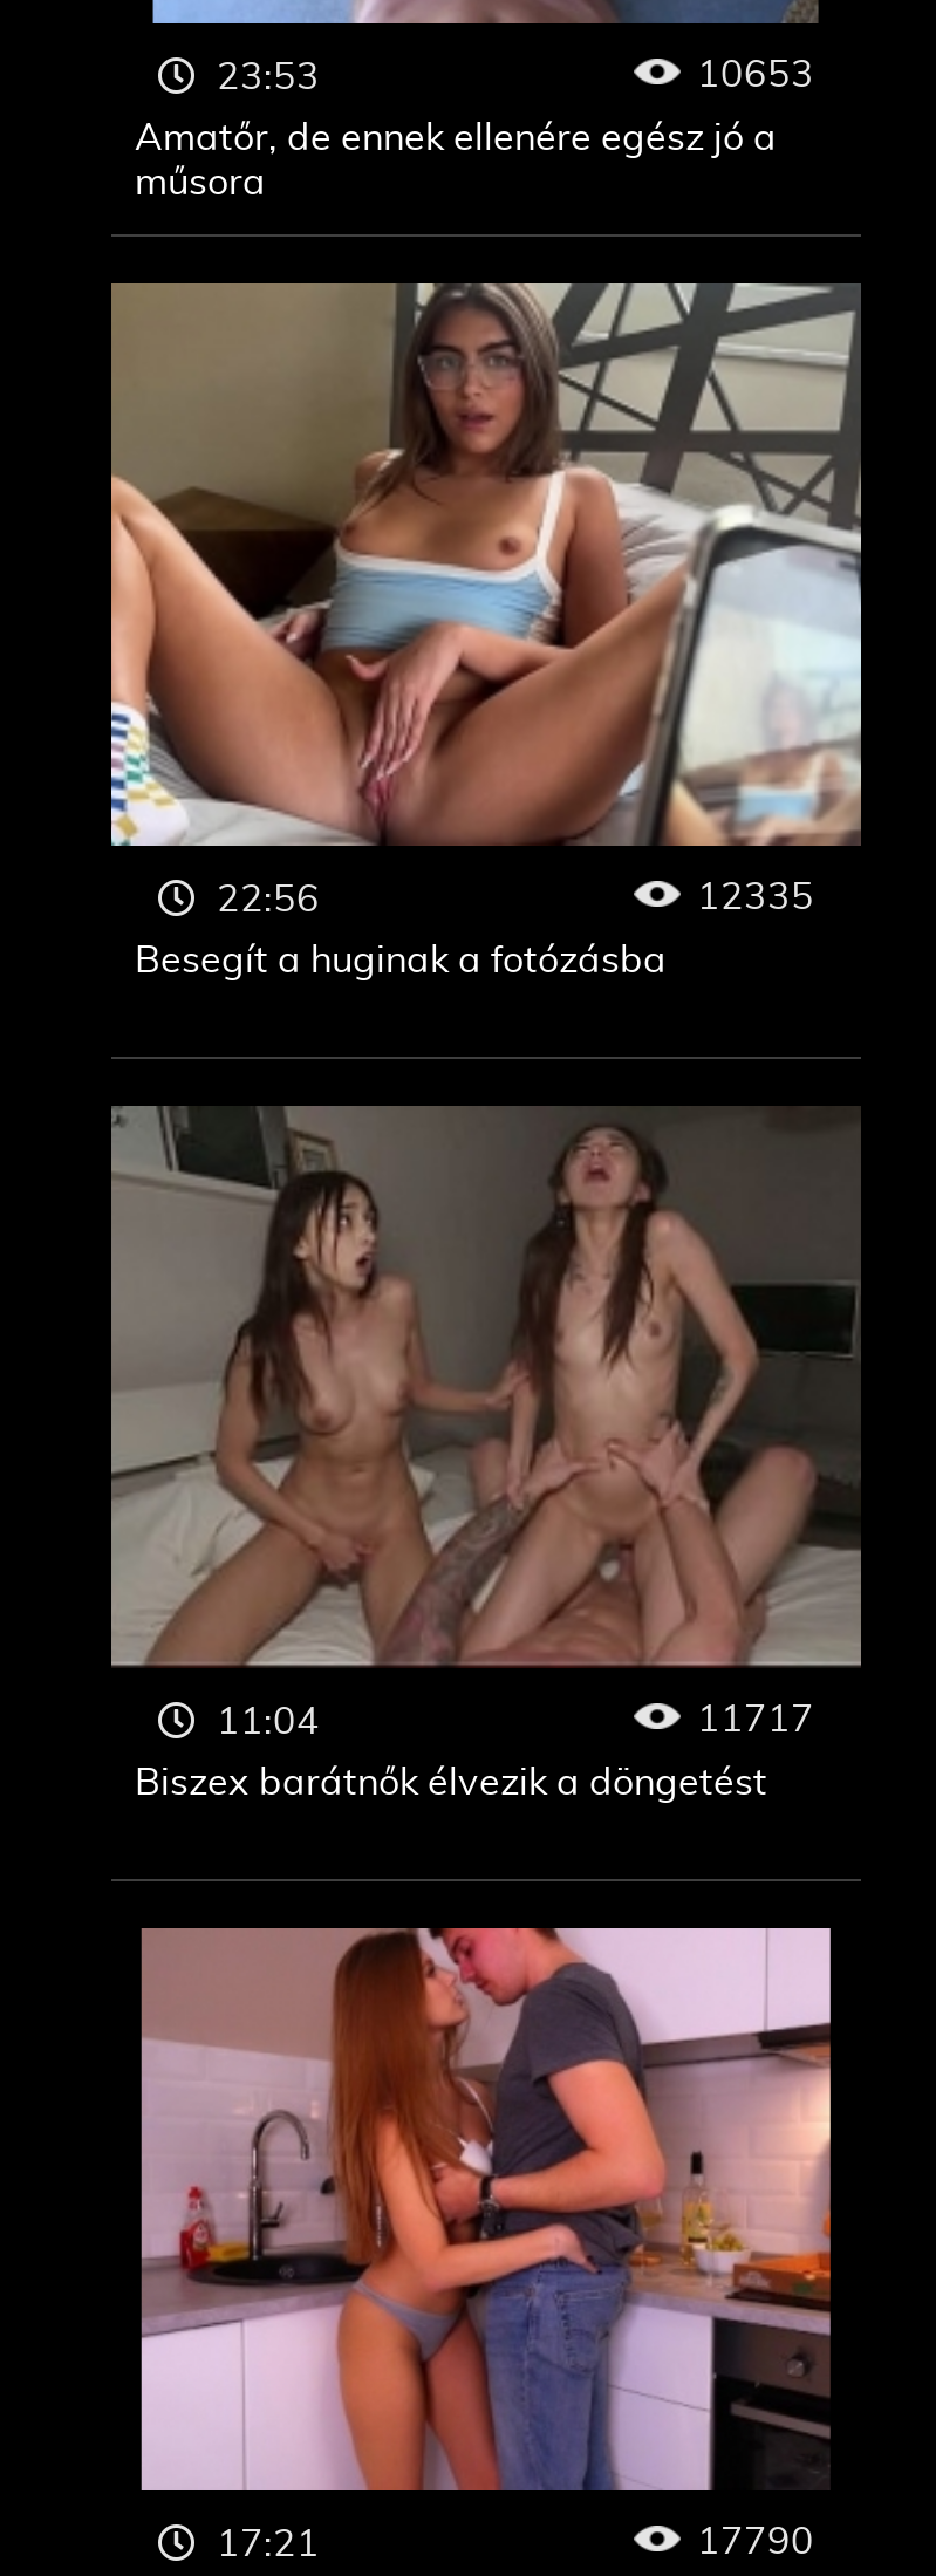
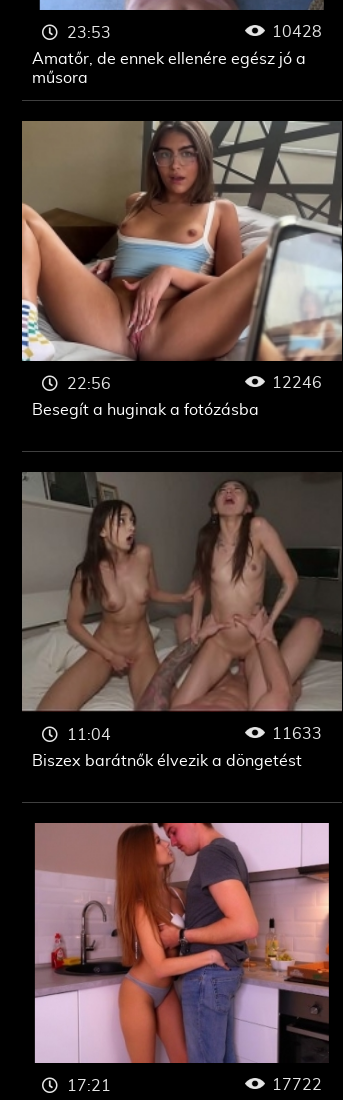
[688,55,814,93] 10653 -> [268,23,322,39] 10428
[688,877,814,915] 12335 -> [268,374,322,390] 12246
[688,1700,814,1737] 11717 -> [268,725,322,741] 11633
[688,2522,814,2560] 17790 -> [268,1076,322,1092] 17722

